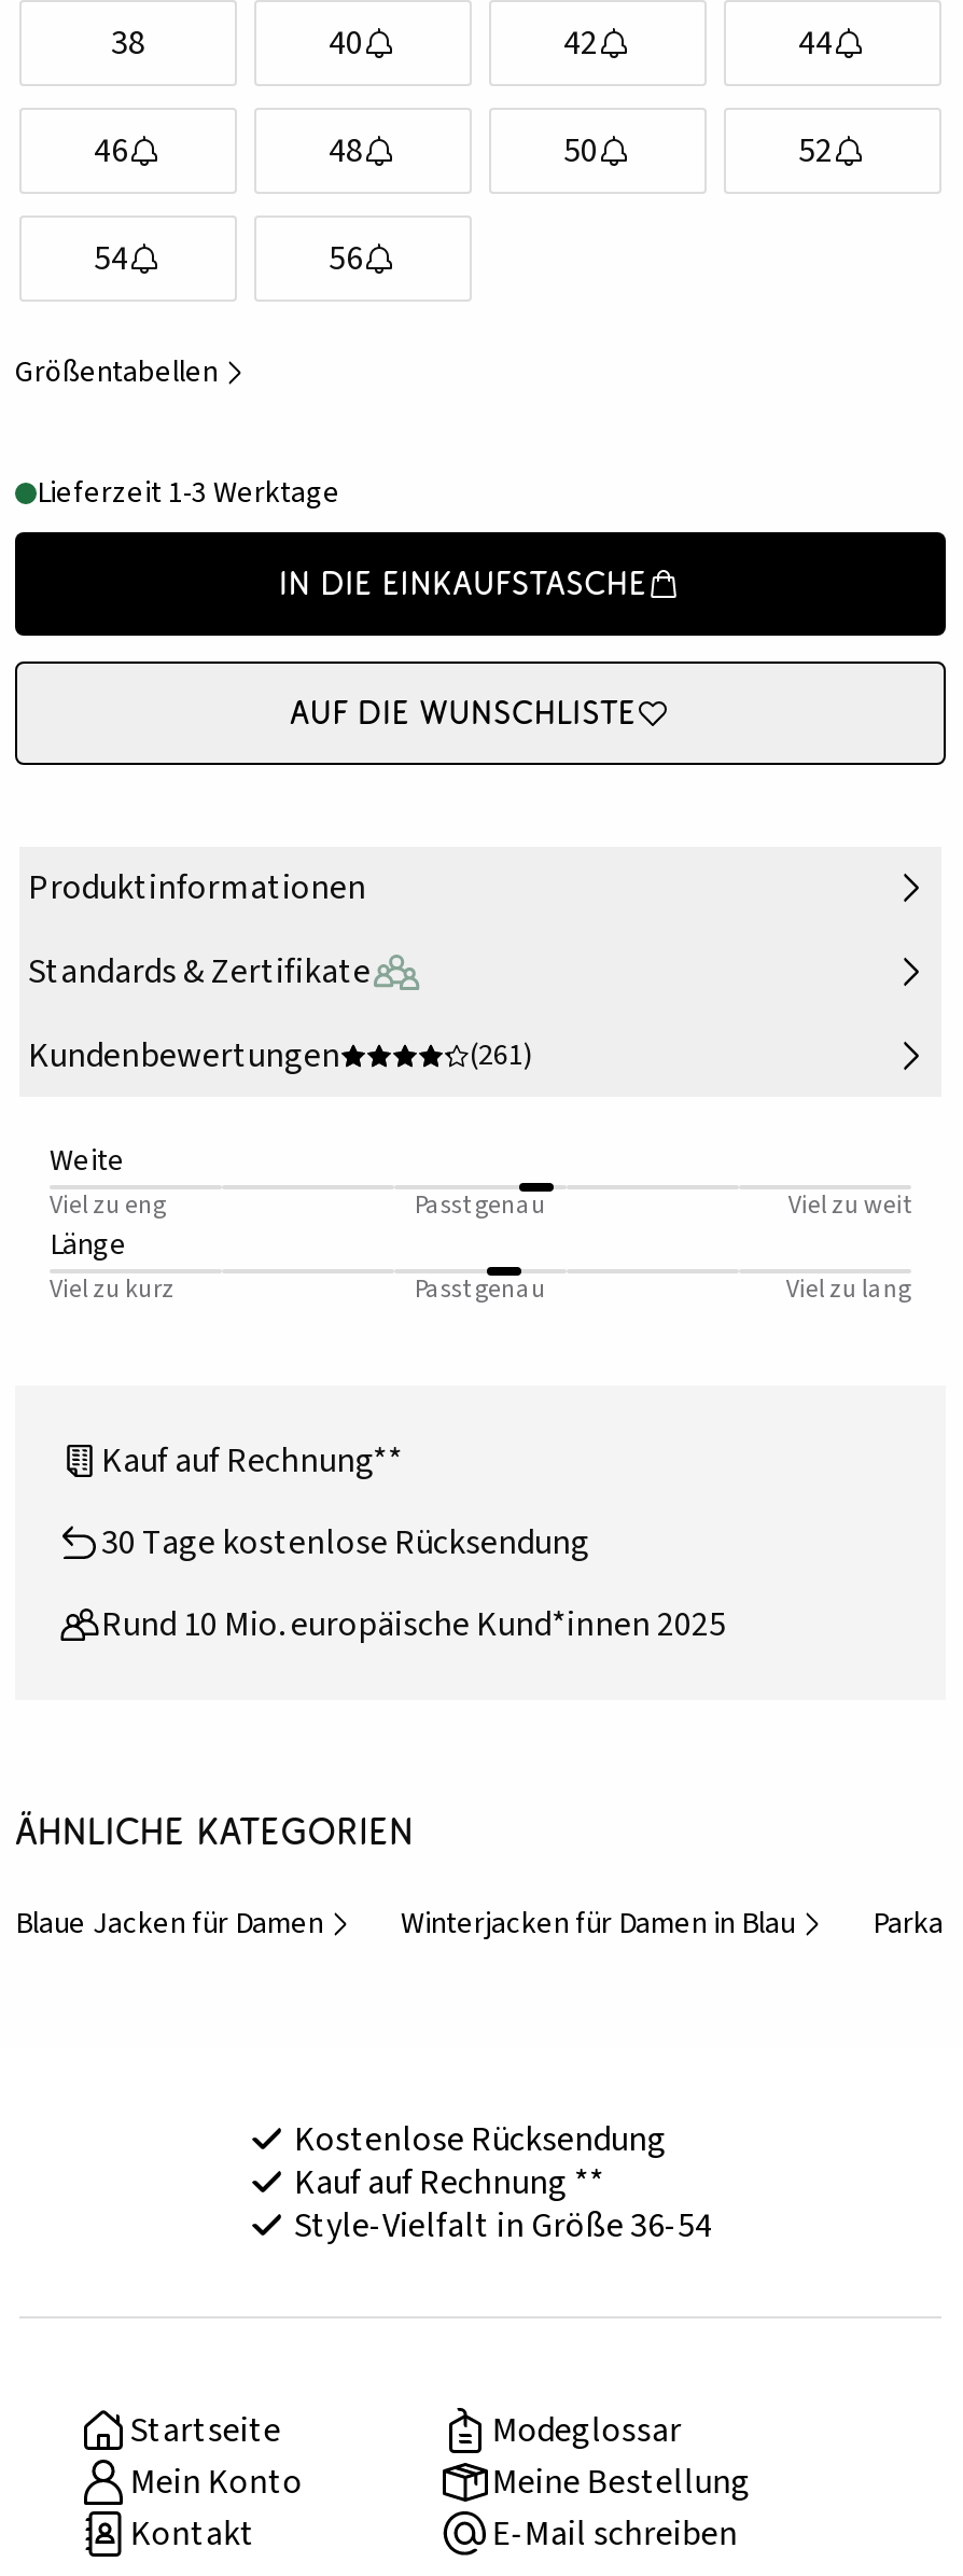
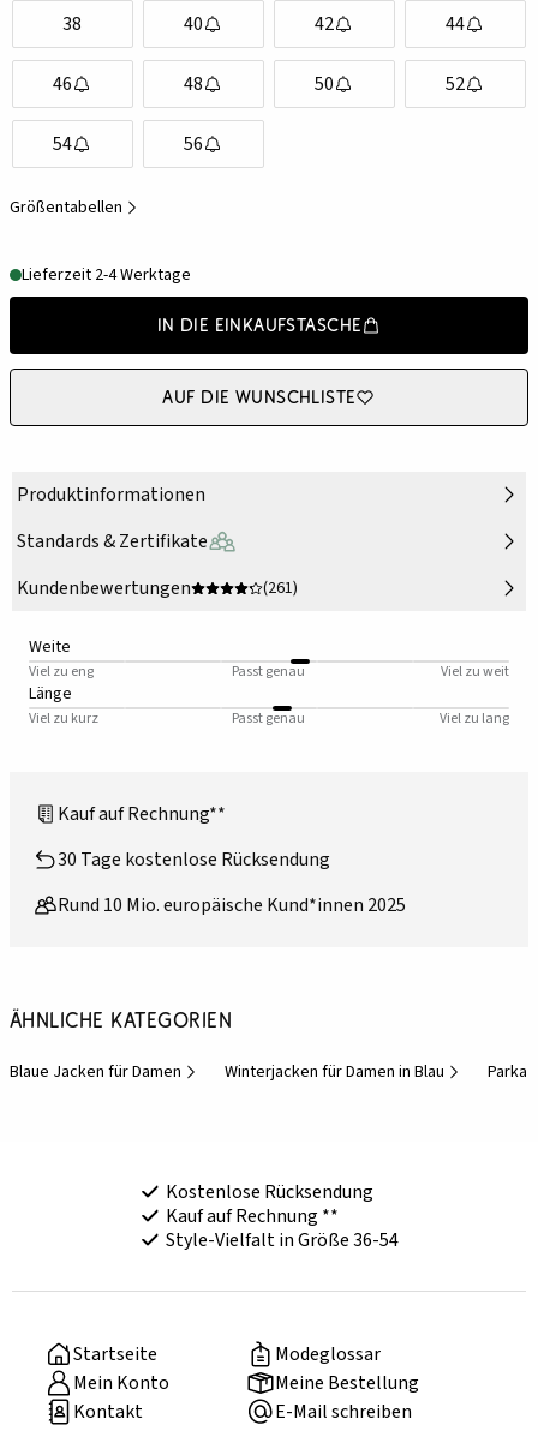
[37,472,340,515] Lieferzeit 1-3 Werktage -> [22,263,191,287] Lieferzeit 2-4 Werktage

